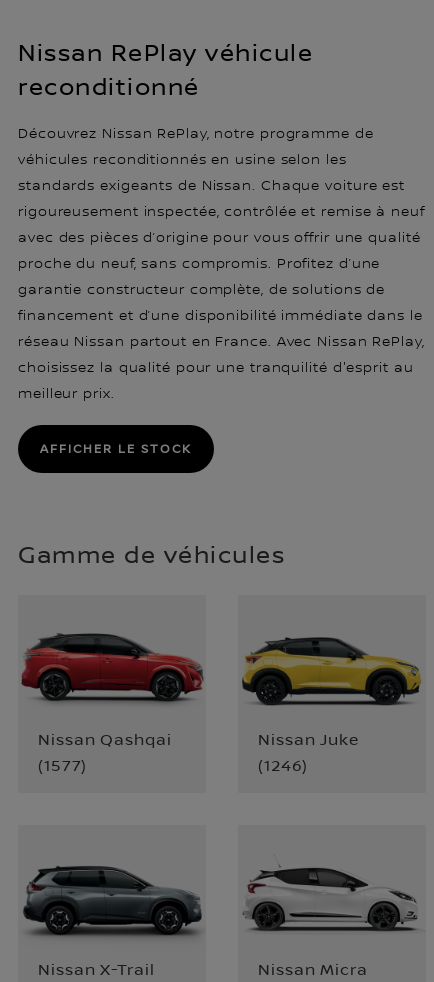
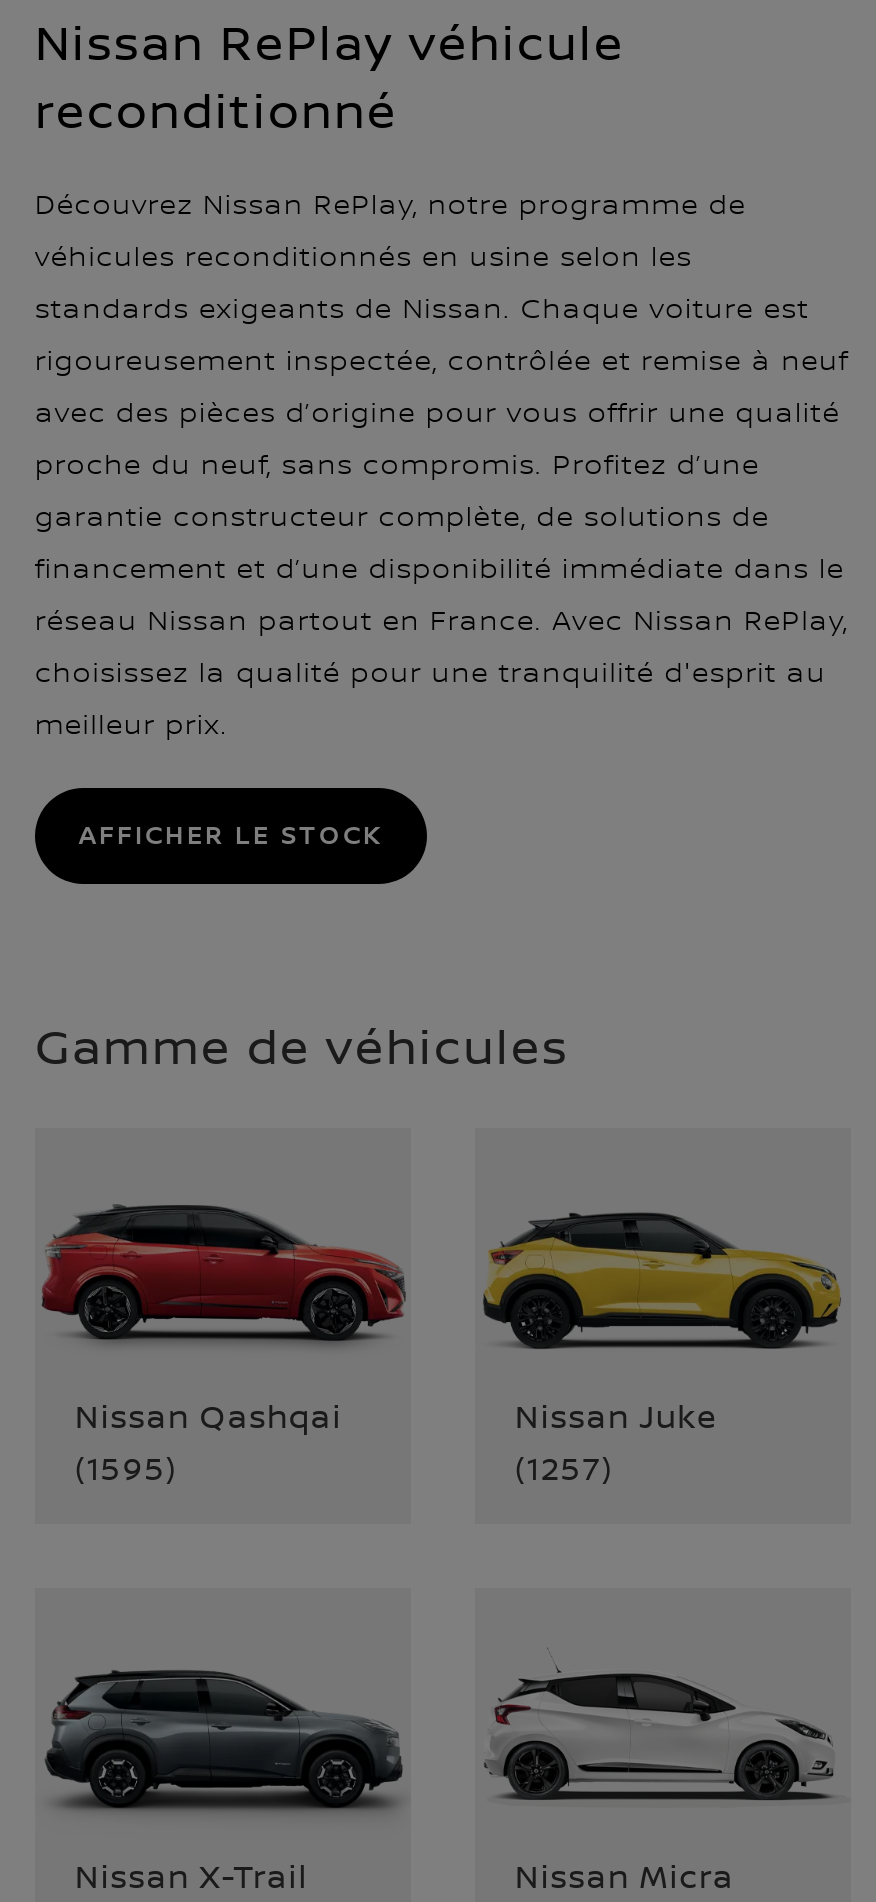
[38,754,87,776] (1577) -> [75,1446,178,1490] (1595)
[258,754,308,776] (1246) -> [515,1446,614,1490] (1257)

